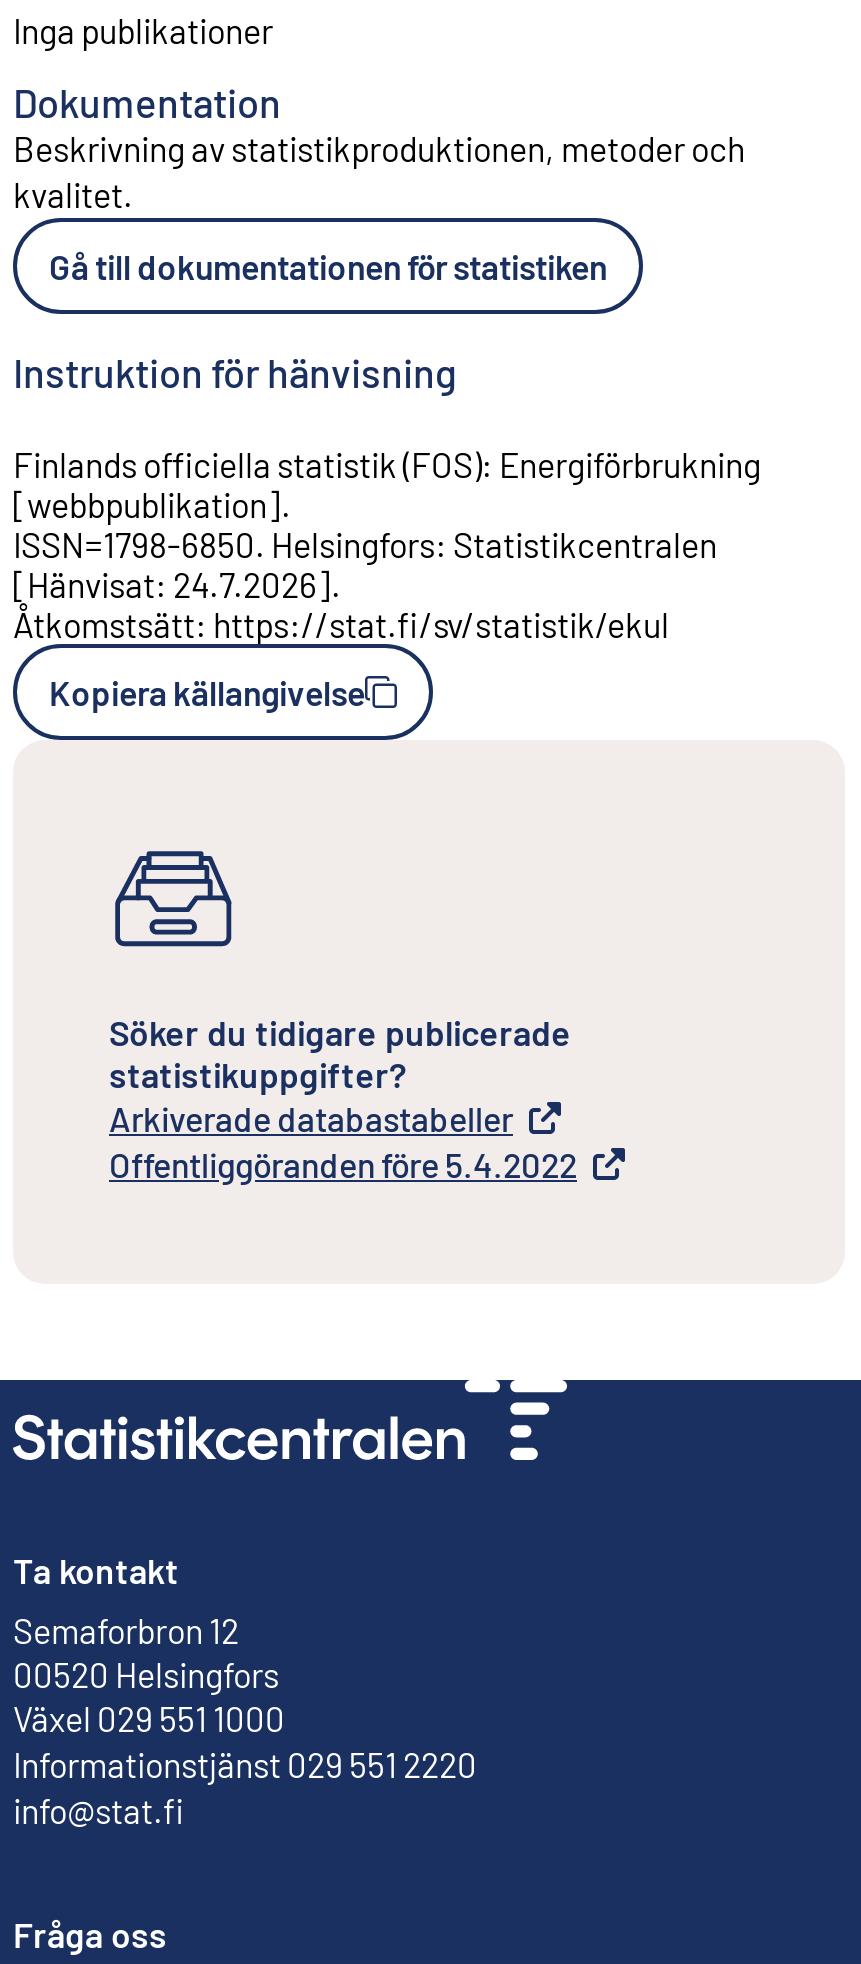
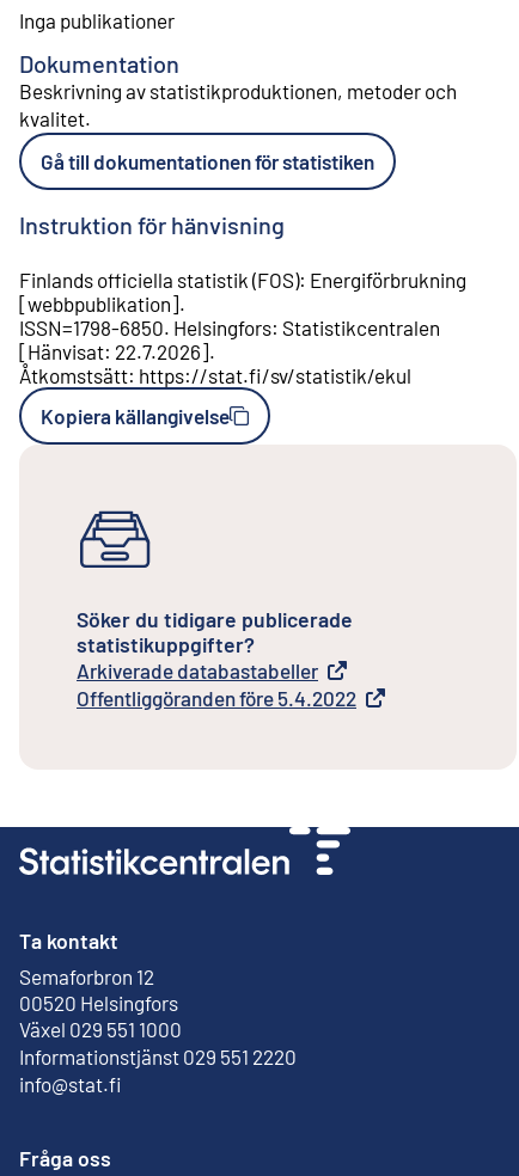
[13,564,341,604] [Hänvisat: 24.7.2026]. -> [19,339,215,363] [Hänvisat: 22.7.2026].

